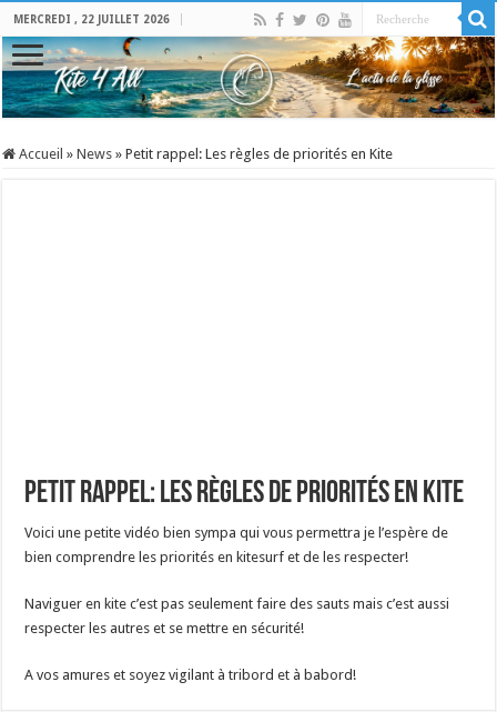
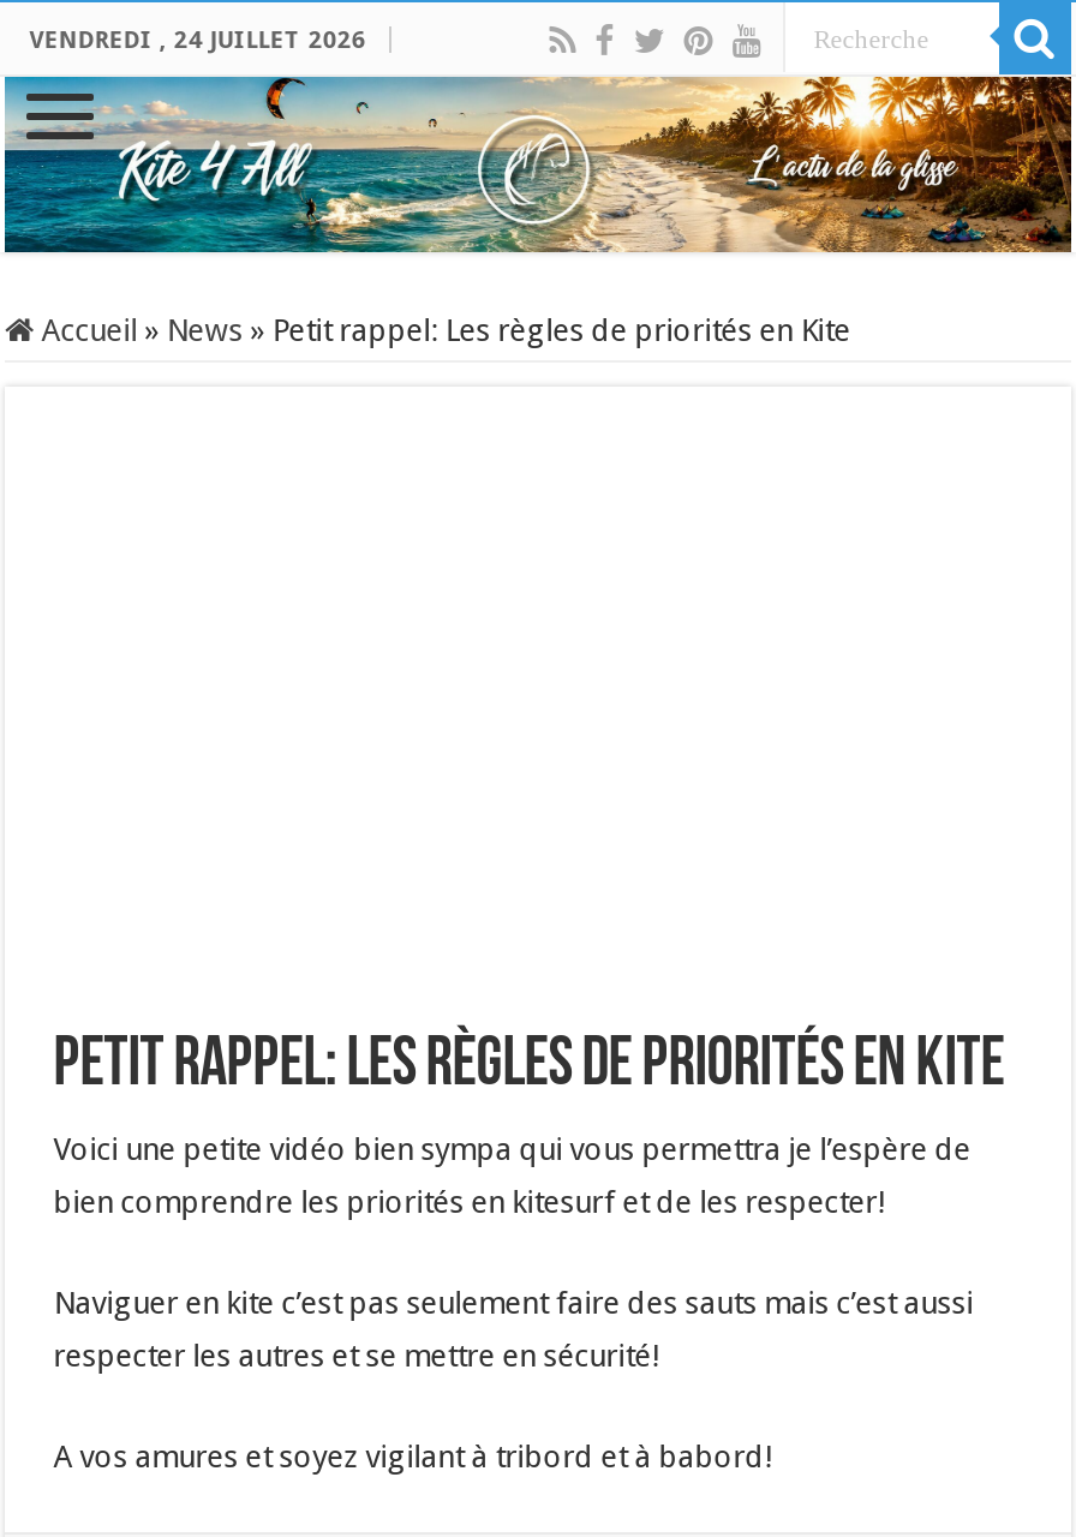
[14,13,170,26] MERCREDI , 22 JUILLET 2026 -> [29,26,366,53] VENDREDI , 24 JUILLET 2026

